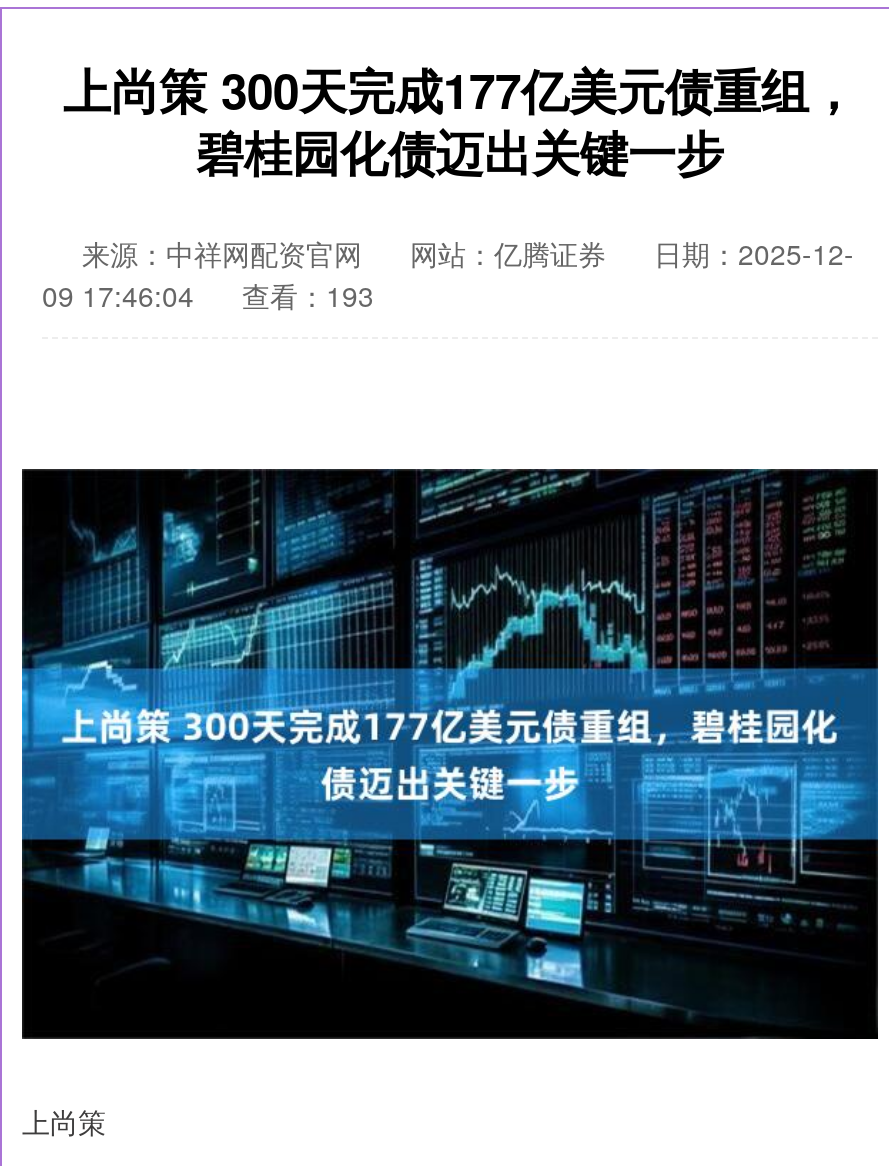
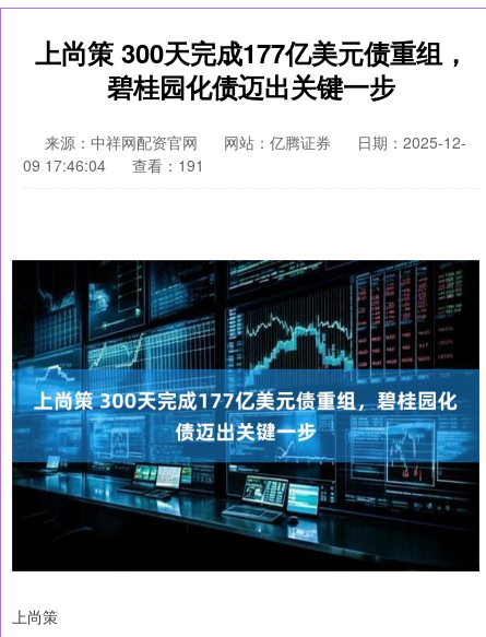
[42,275,374,315] 09 17:46:04 查看：193 -> [23,154,204,176] 09 17:46:04 查看：191

